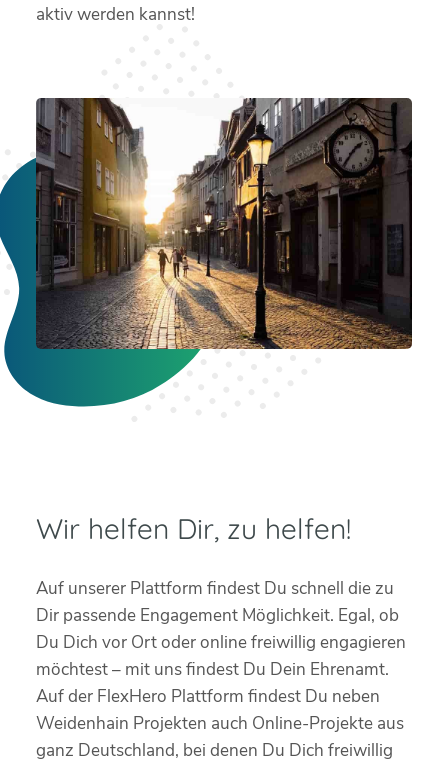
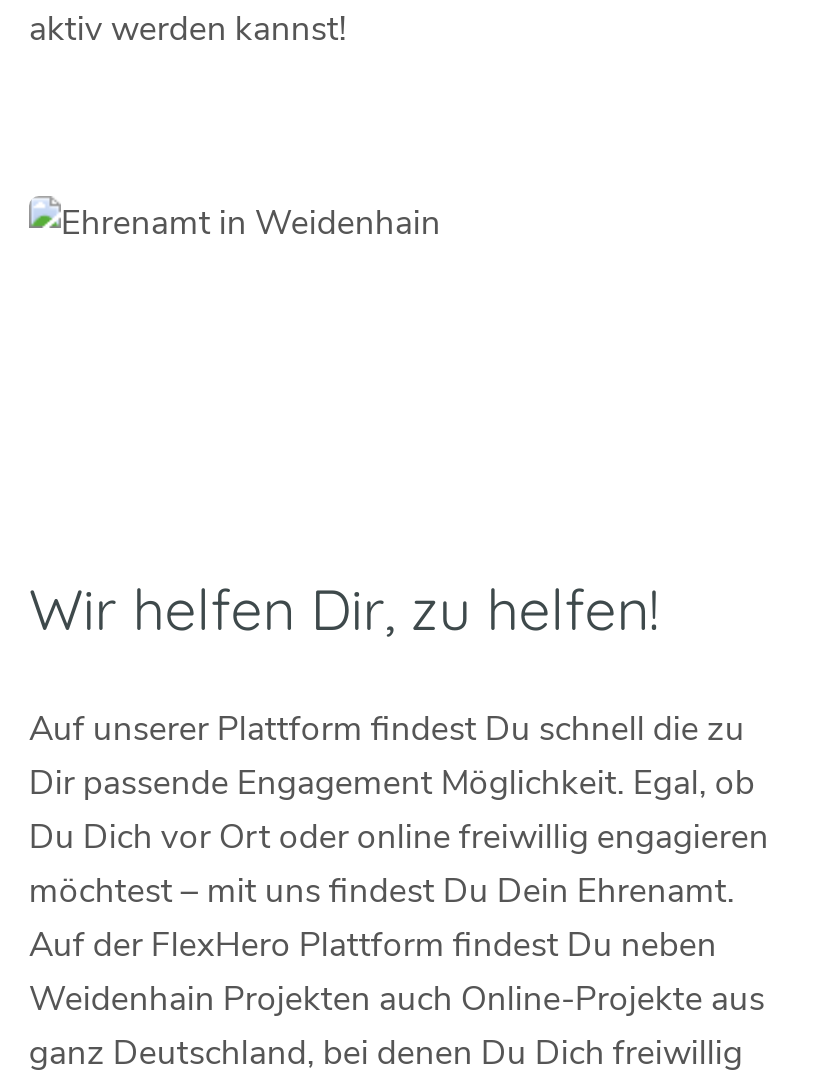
[3,97,413,408] [image] -> none

